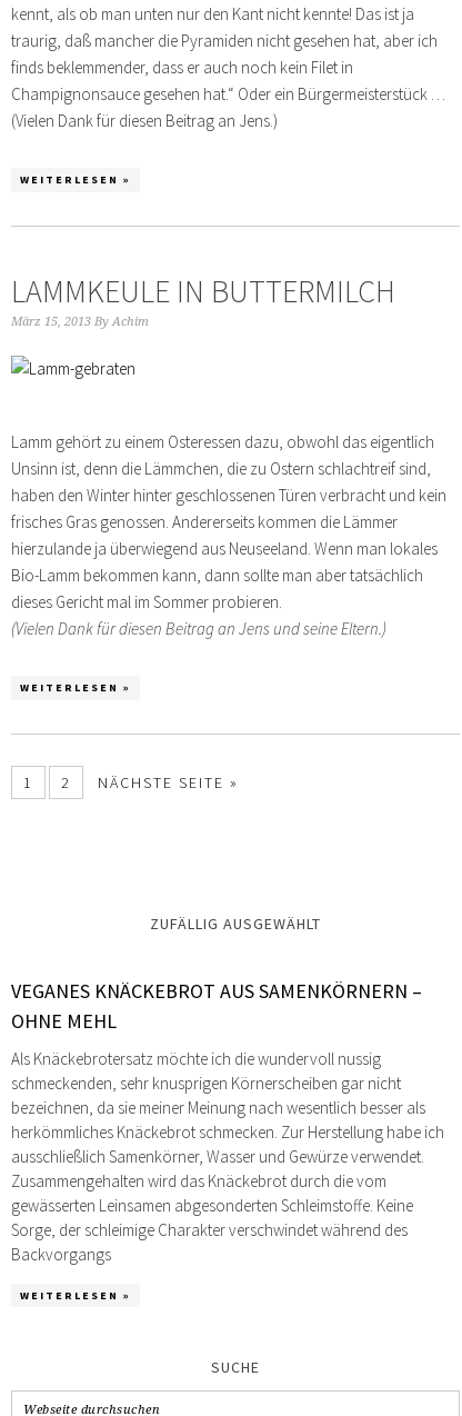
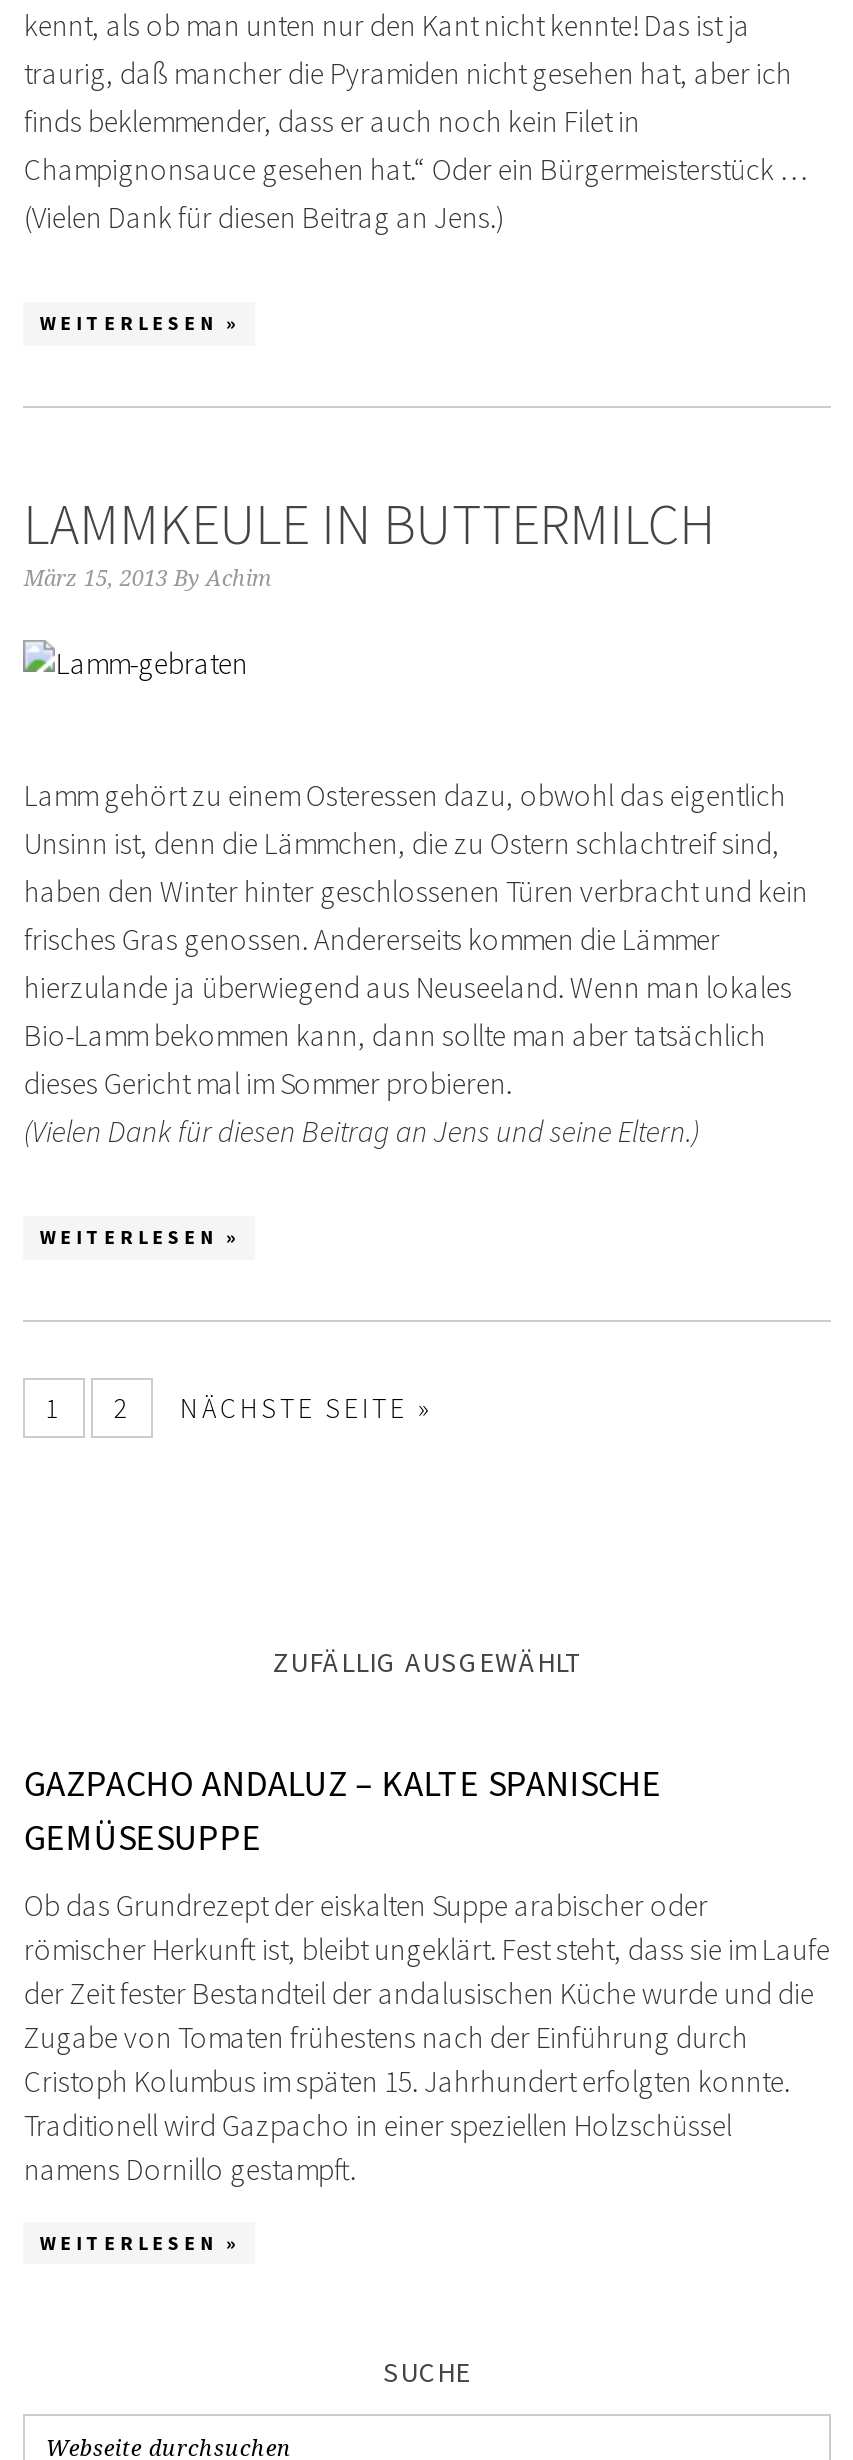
[12,978,422,1034] VEGANES KNÄCKEBROT AUS SAMENKÖRNERN – | OHNE MEHL -> [24,1760,662,1860] GAZPACHO ANDALUZ – KALTE SPANISCHE | GEMÜSESUPPE
[12,1049,445,1265] Als Knäckebrotersatz möchte ich die wundervoll nussig | schmeckenden, sehr knusprigen Körnerscheiben gar nicht | bezeichnen, da sie meiner Meinung nach wesentlich besser als | herkömmliches Knäckebrot schmecken. Zur Herstellung habe ich | ausschließlich Samenkörner, Wasser und Gewürze verwendet. | Zusammengehalten wird das Knäckebrot durch die vom | gewässerten Leinsamen abgesonderten Schleimstoffe. Keine | Sorge, der schleimige Charakter verschwindet während des | Backvorgangs -> [24,1887,830,2189] Ob das Grundrezept der eiskalten Suppe arabischer oder | römischer Herkunft ist, bleibt ungeklärt. Fest steht, dass sie im Laufe | der Zeit fester Bestandteil der andalusischen Küche wurde und die | Zugabe von Tomaten frühestens nach der Einführung durch | Cristoph Kolumbus im späten 15. Jahrhundert erfolgten konnte. | Traditionell wird Gazpacho in einer speziellen Holzschüssel | namens Dornillo gestampft.

